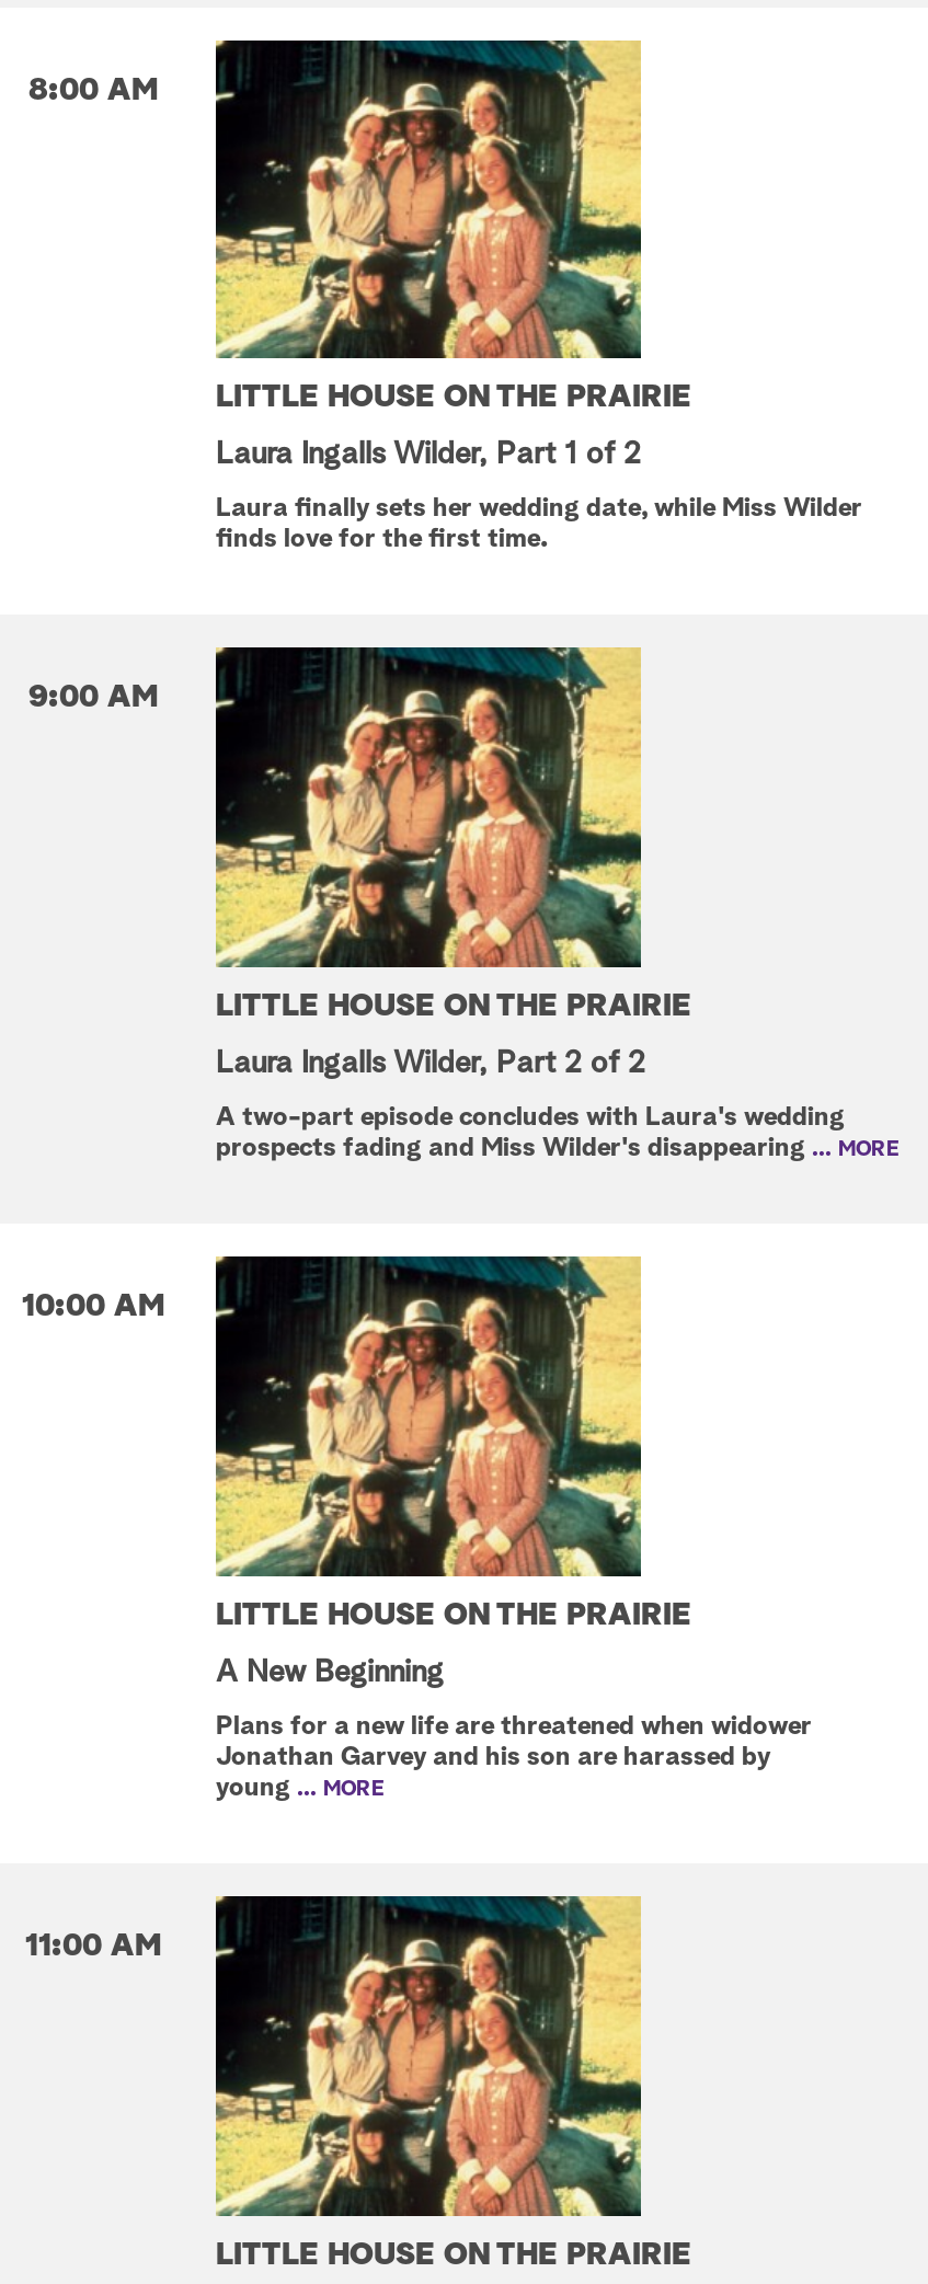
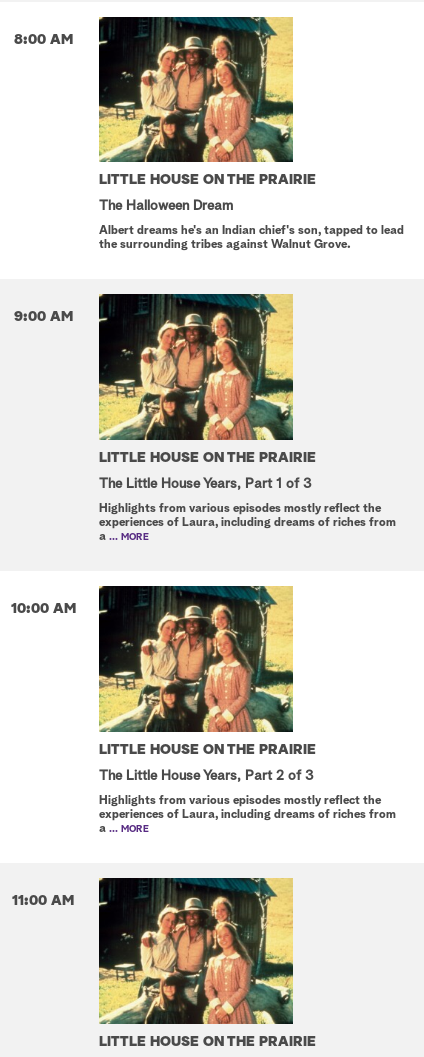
[216,440,641,471] Laura Ingalls Wilder, Part 1 of 2 -> [99,199,233,213] The Halloween Dream
[216,497,862,554] Laura finally sets her wedding date, while Miss Wilder | finds love for the first time. -> [99,225,404,251] Albert dreams he's an Indian chief's son, tapped to lead | the surrounding tribes against Walnut Grove.
[216,1049,645,1079] Laura Ingalls Wilder, Part 2 of 2 -> [99,477,311,491] The Little House Years, Part 1 of 3
[216,1106,900,1163] A two-part episode concludes with Laura's wedding | prospects fading and Miss Wilder's disappearing ... MORE -> [99,503,396,543] Highlights from various episodes mostly reflect the | experiences of Laura, including dreams of riches from | a ... MORE
[216,1657,444,1688] A New Beginning -> [99,769,313,783] The Little House Years, Part 2 of 3
[216,1714,812,1802] Plans for a new life are threatened when widower | Jonathan Garvey and his son are harassed by | young ... MORE -> [99,795,396,835] Highlights from various episodes mostly reflect the | experiences of Laura, including dreams of riches from | a ... MORE

